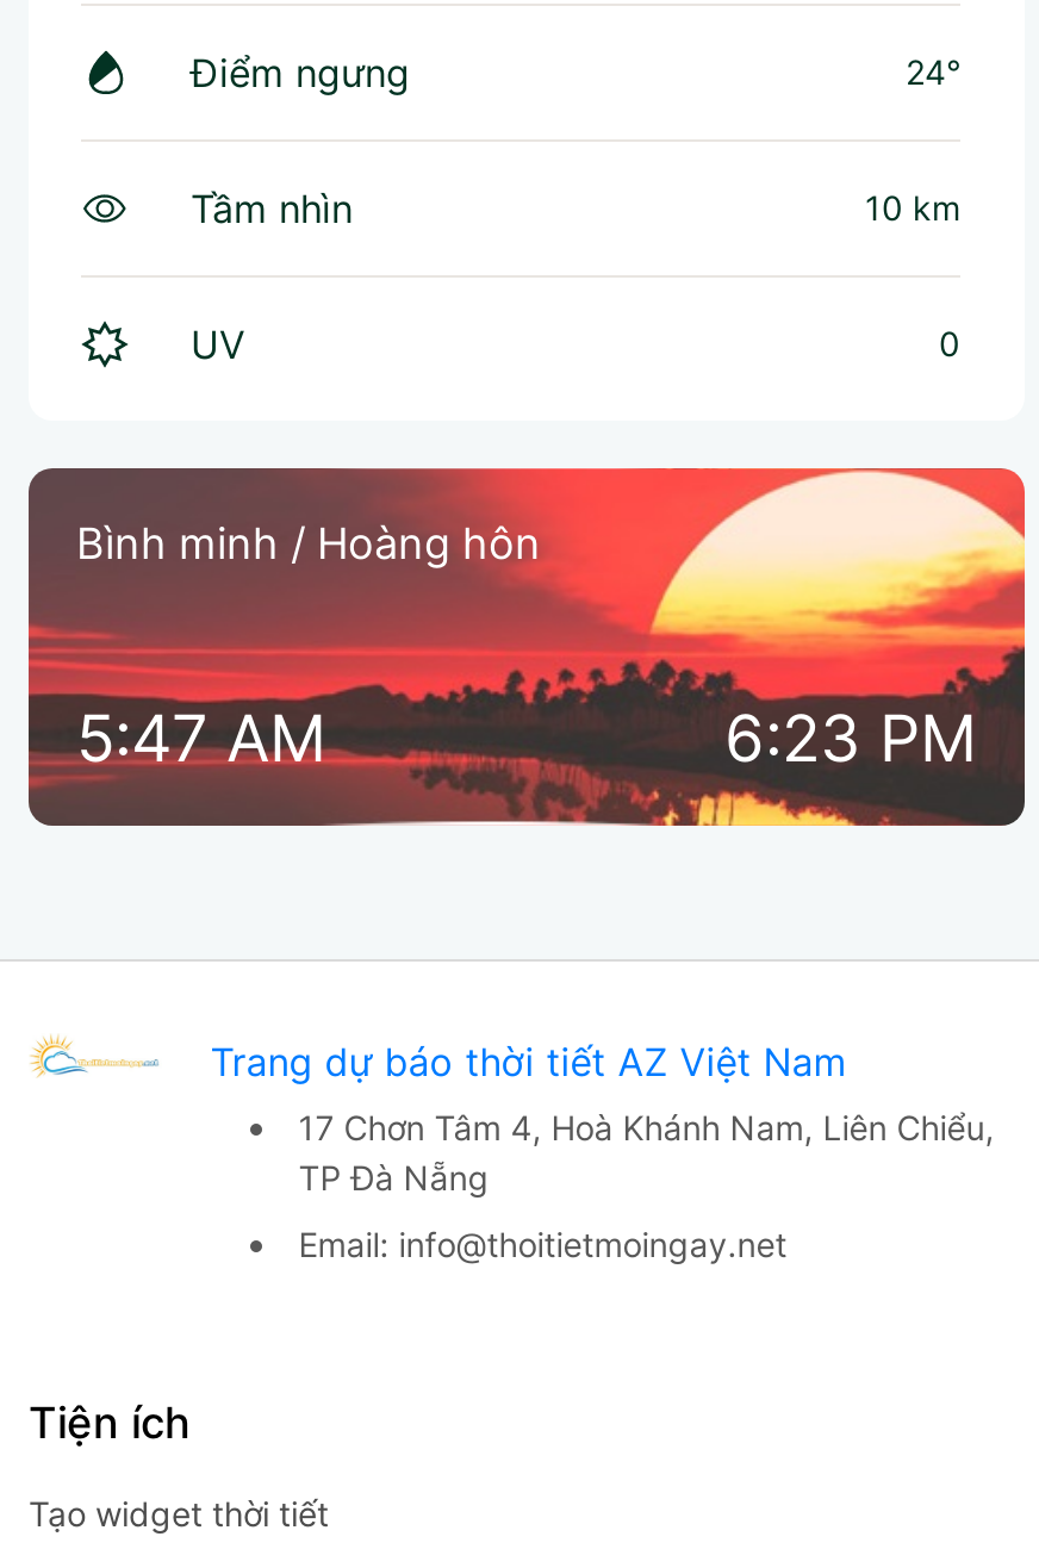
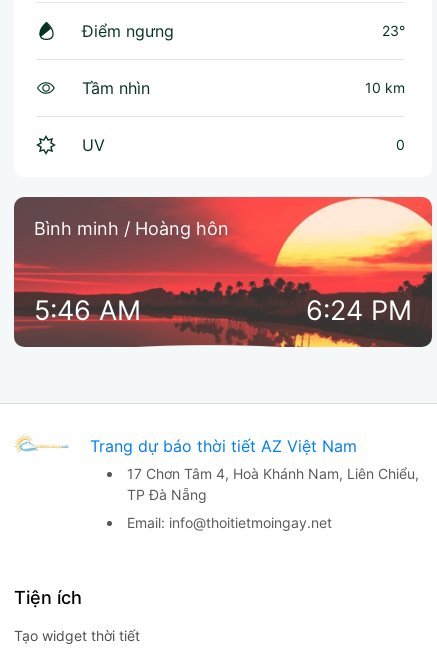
[906,51,960,92] 24° -> [382,22,405,39] 23°
[76,699,326,778] 5:47 AM -> [34,294,141,327] 5:46 AM
[724,699,977,778] 6:23 PM -> [306,294,412,327] 6:24 PM

